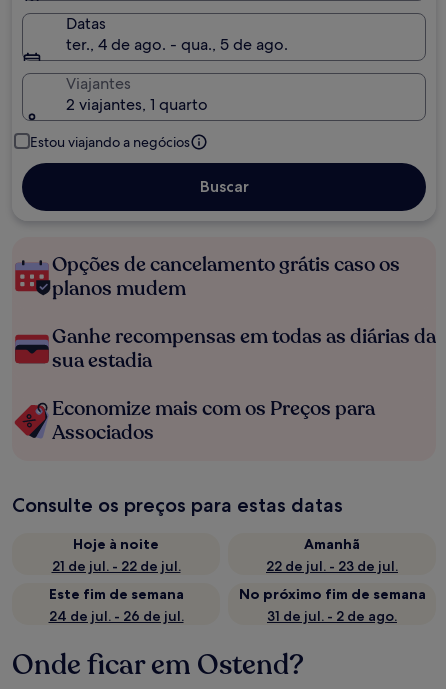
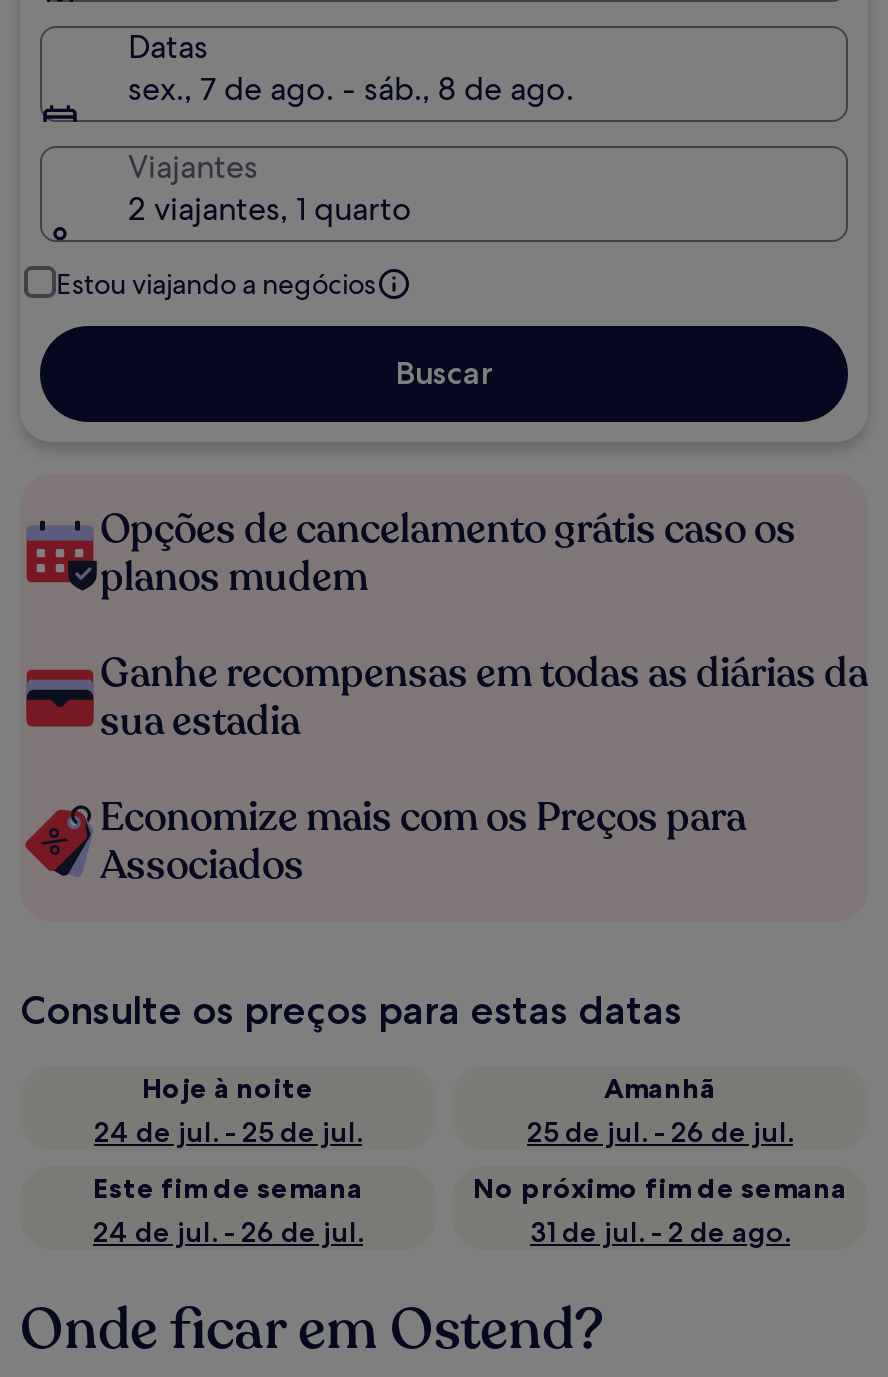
[66,34,288,55] ter., 4 de ago. - qua., 5 de ago. -> [128,68,574,110] sex., 7 de ago. - sáb., 8 de ago.
[51,557,180,575] 21 de jul. - 22 de jul. -> [94,1114,362,1150] 24 de jul. - 25 de jul.
[266,557,398,575] 22 de jul. - 23 de jul. -> [527,1114,793,1150] 25 de jul. - 26 de jul.

